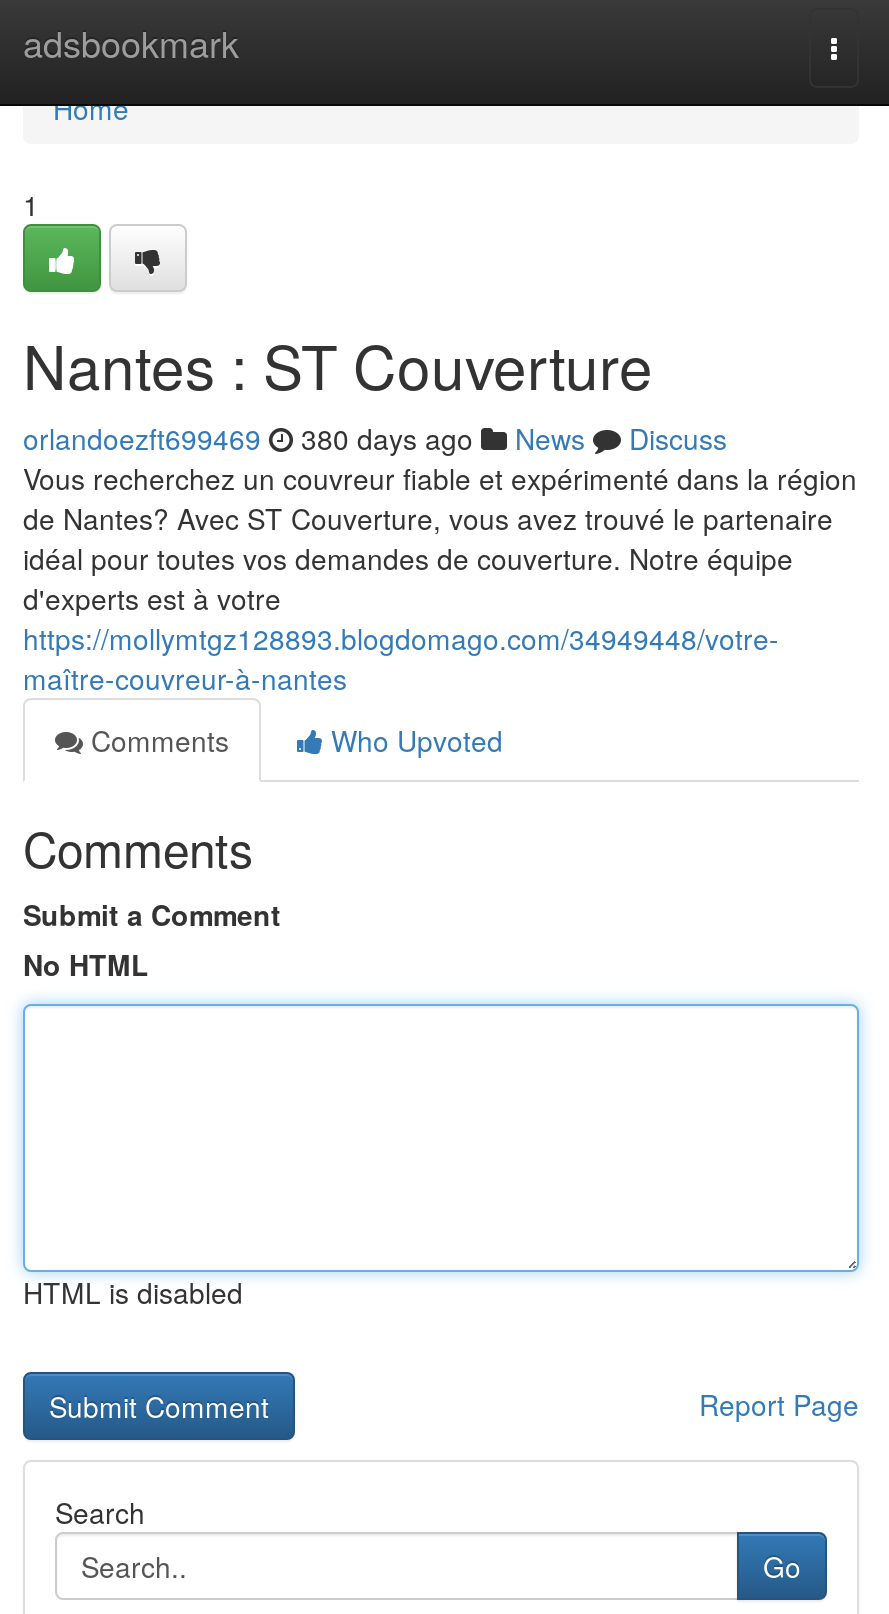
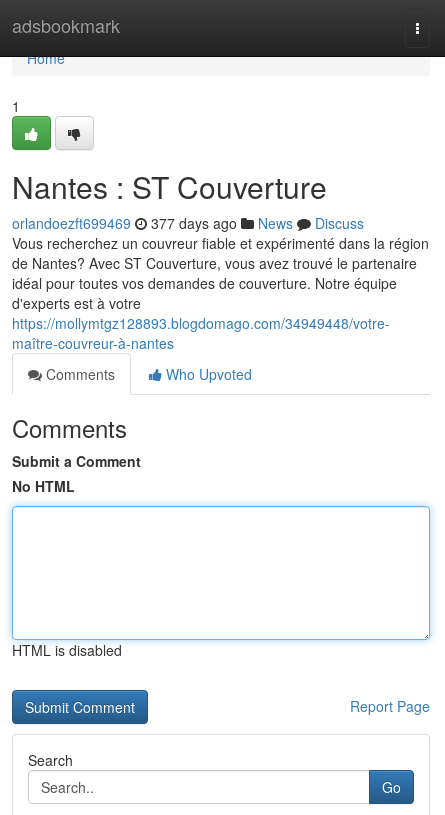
[23,418,727,458] orlandoezft699469 380 days ago News Discuss -> [12,213,364,233] orlandoezft699469 377 days ago News Discuss

